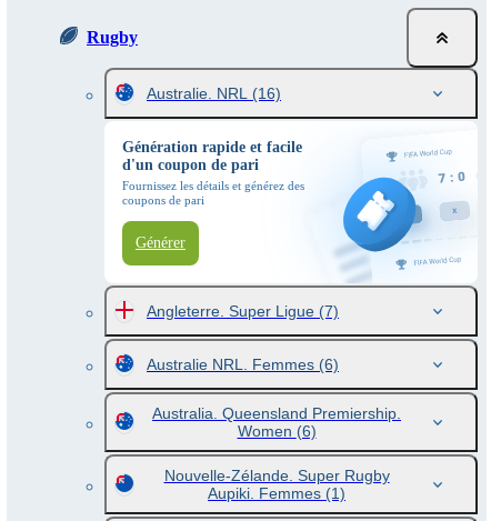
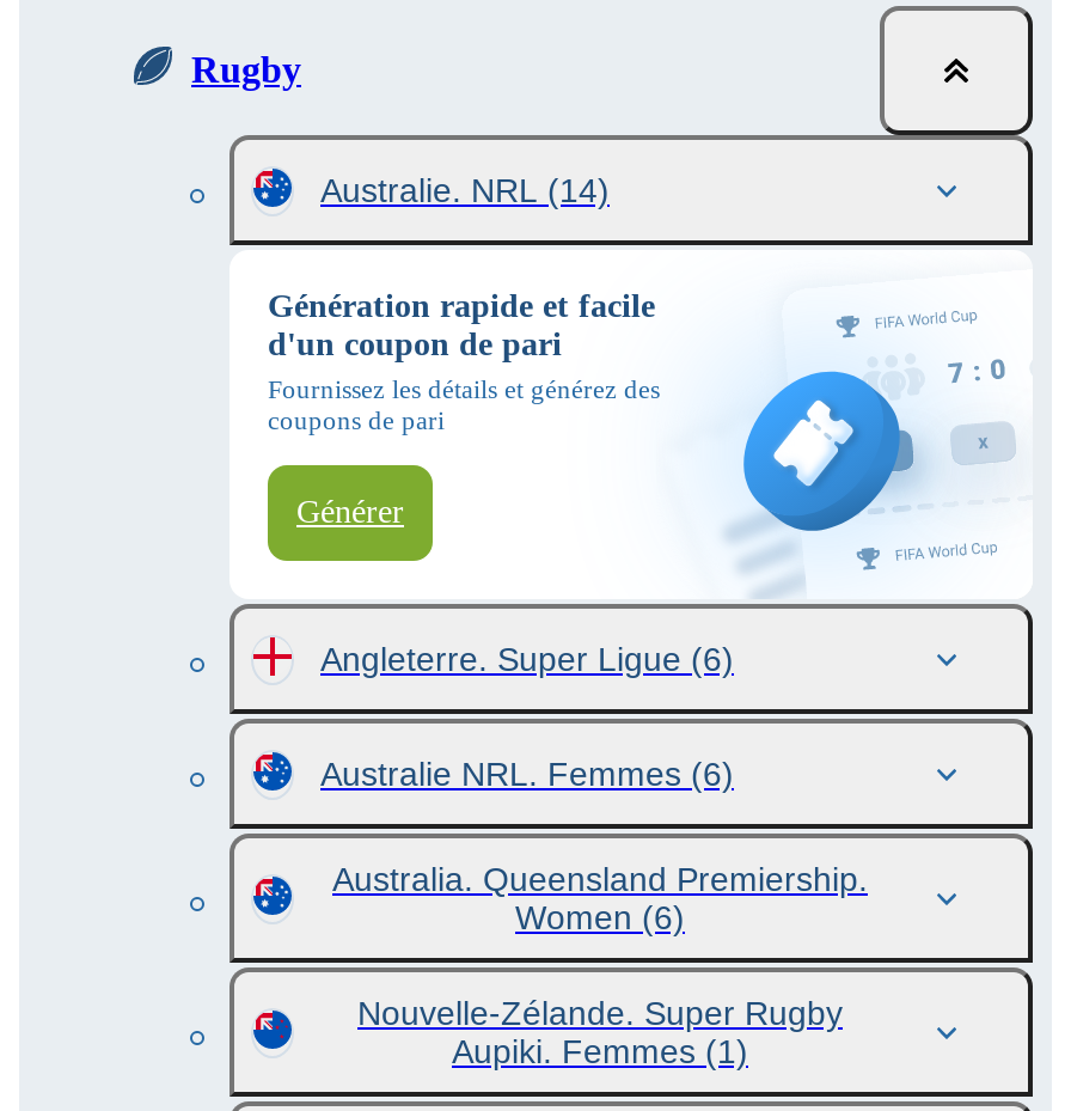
[147,84,281,102] Australie. NRL (16) -> [320,171,610,209] Australie. NRL (14)
[147,302,339,320] Angleterre. Super Ligue (7) -> [320,640,734,678] Angleterre. Super Ligue (6)

